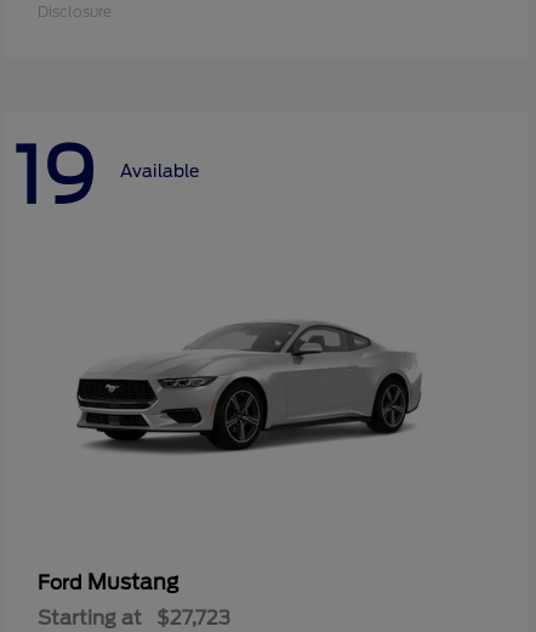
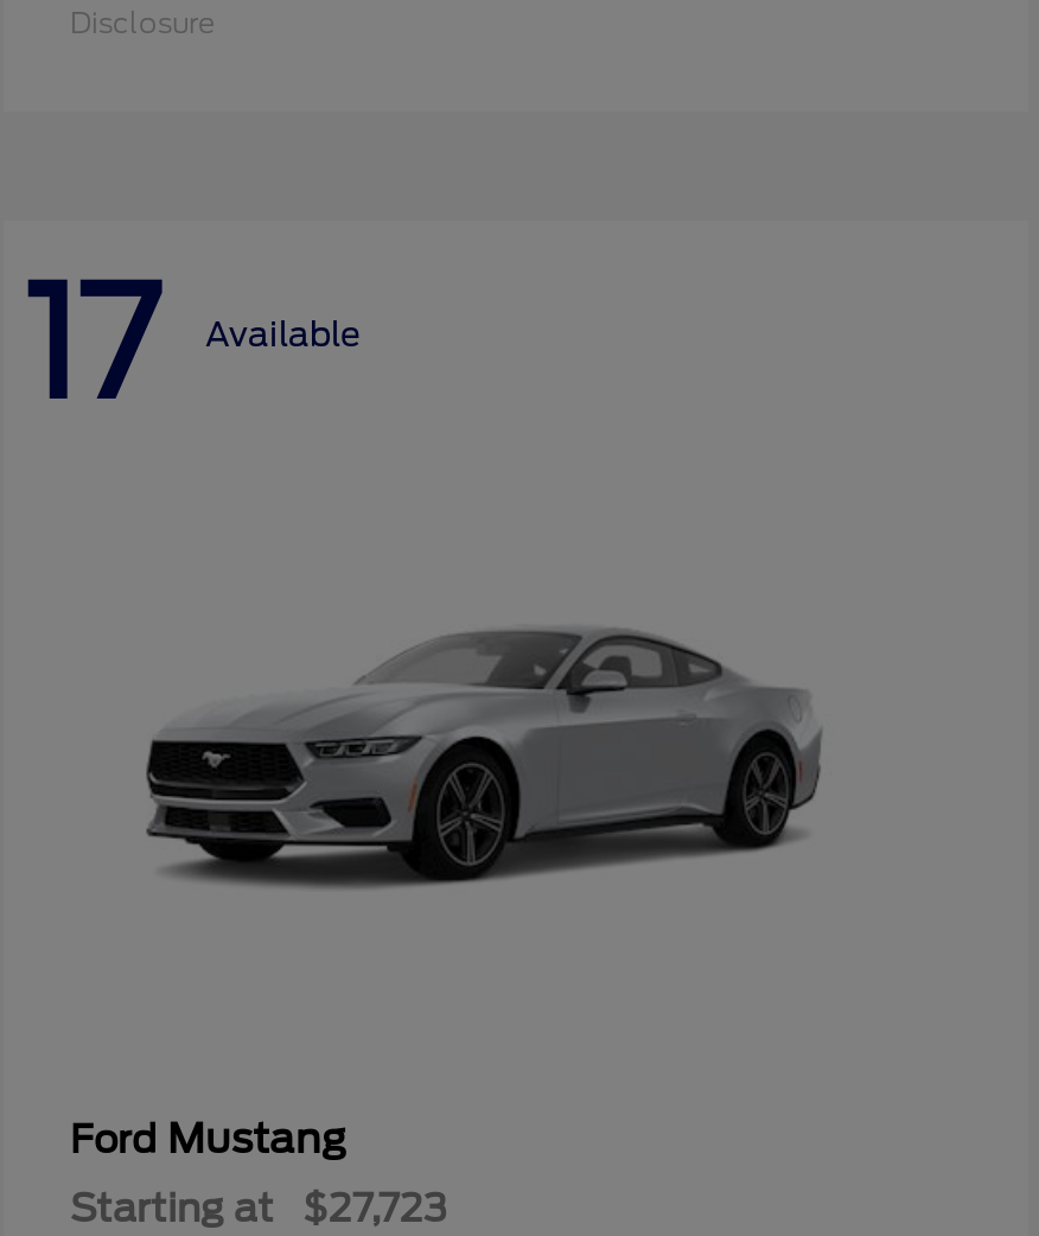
[13,130,199,223] 19 Available -> [23,255,359,435] 17 Available

